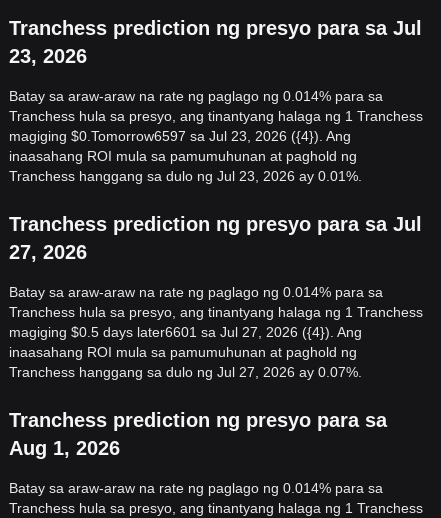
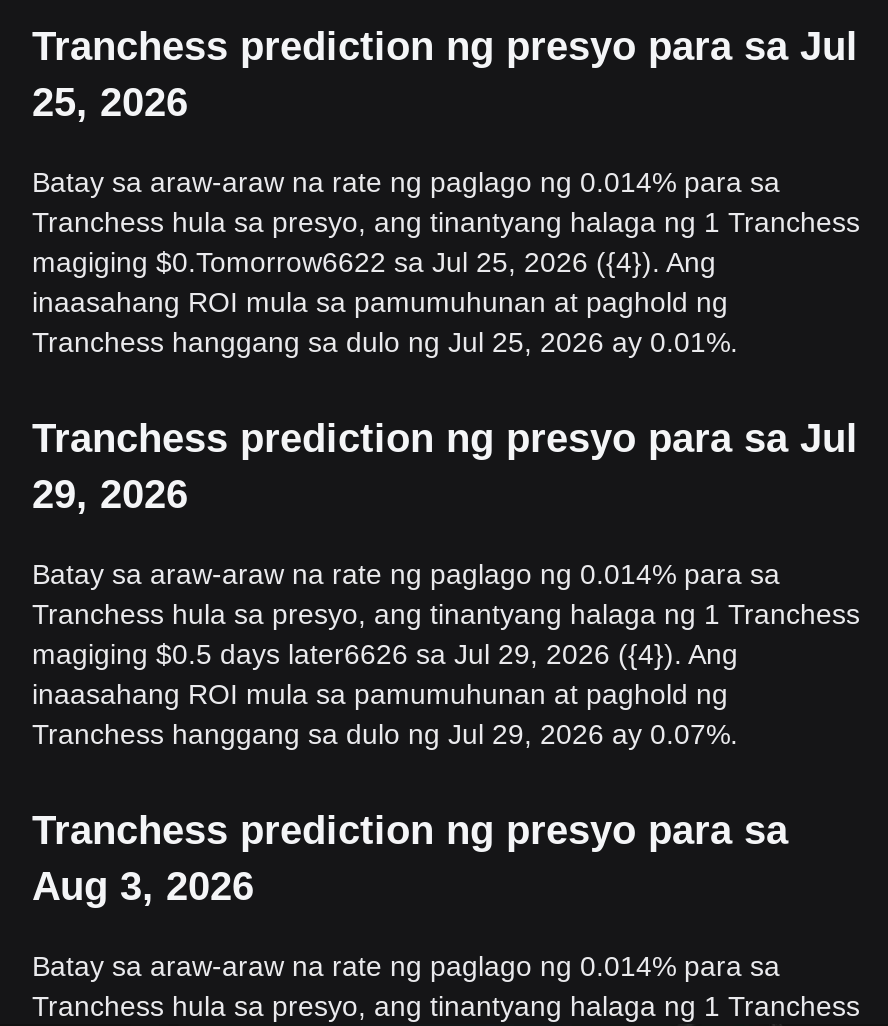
[9,45,87,67] 23, 2026 -> [32,80,188,124] 25, 2026
[9,128,351,144] magiging $0.Tomorrow6597 sa Jul 23, 2026 ({4}). Ang -> [32,246,716,278] magiging $0.Tomorrow6622 sa Jul 25, 2026 ({4}). Ang
[9,168,362,184] Tranchess hanggang sa dulo ng Jul 23, 2026 ay 0.01%. -> [32,326,738,358] Tranchess hanggang sa dulo ng Jul 25, 2026 ay 0.01%.
[9,241,87,263] 27, 2026 -> [32,472,188,516] 29, 2026
[9,324,362,340] magiging $0.5 days later6601 sa Jul 27, 2026 ({4}). Ang -> [32,638,738,670] magiging $0.5 days later6626 sa Jul 29, 2026 ({4}). Ang
[9,364,362,380] Tranchess hanggang sa dulo ng Jul 27, 2026 ay 0.07%. -> [32,718,738,750] Tranchess hanggang sa dulo ng Jul 29, 2026 ay 0.07%.
[9,437,120,459] Aug 1, 2026 -> [32,864,254,908] Aug 3, 2026

